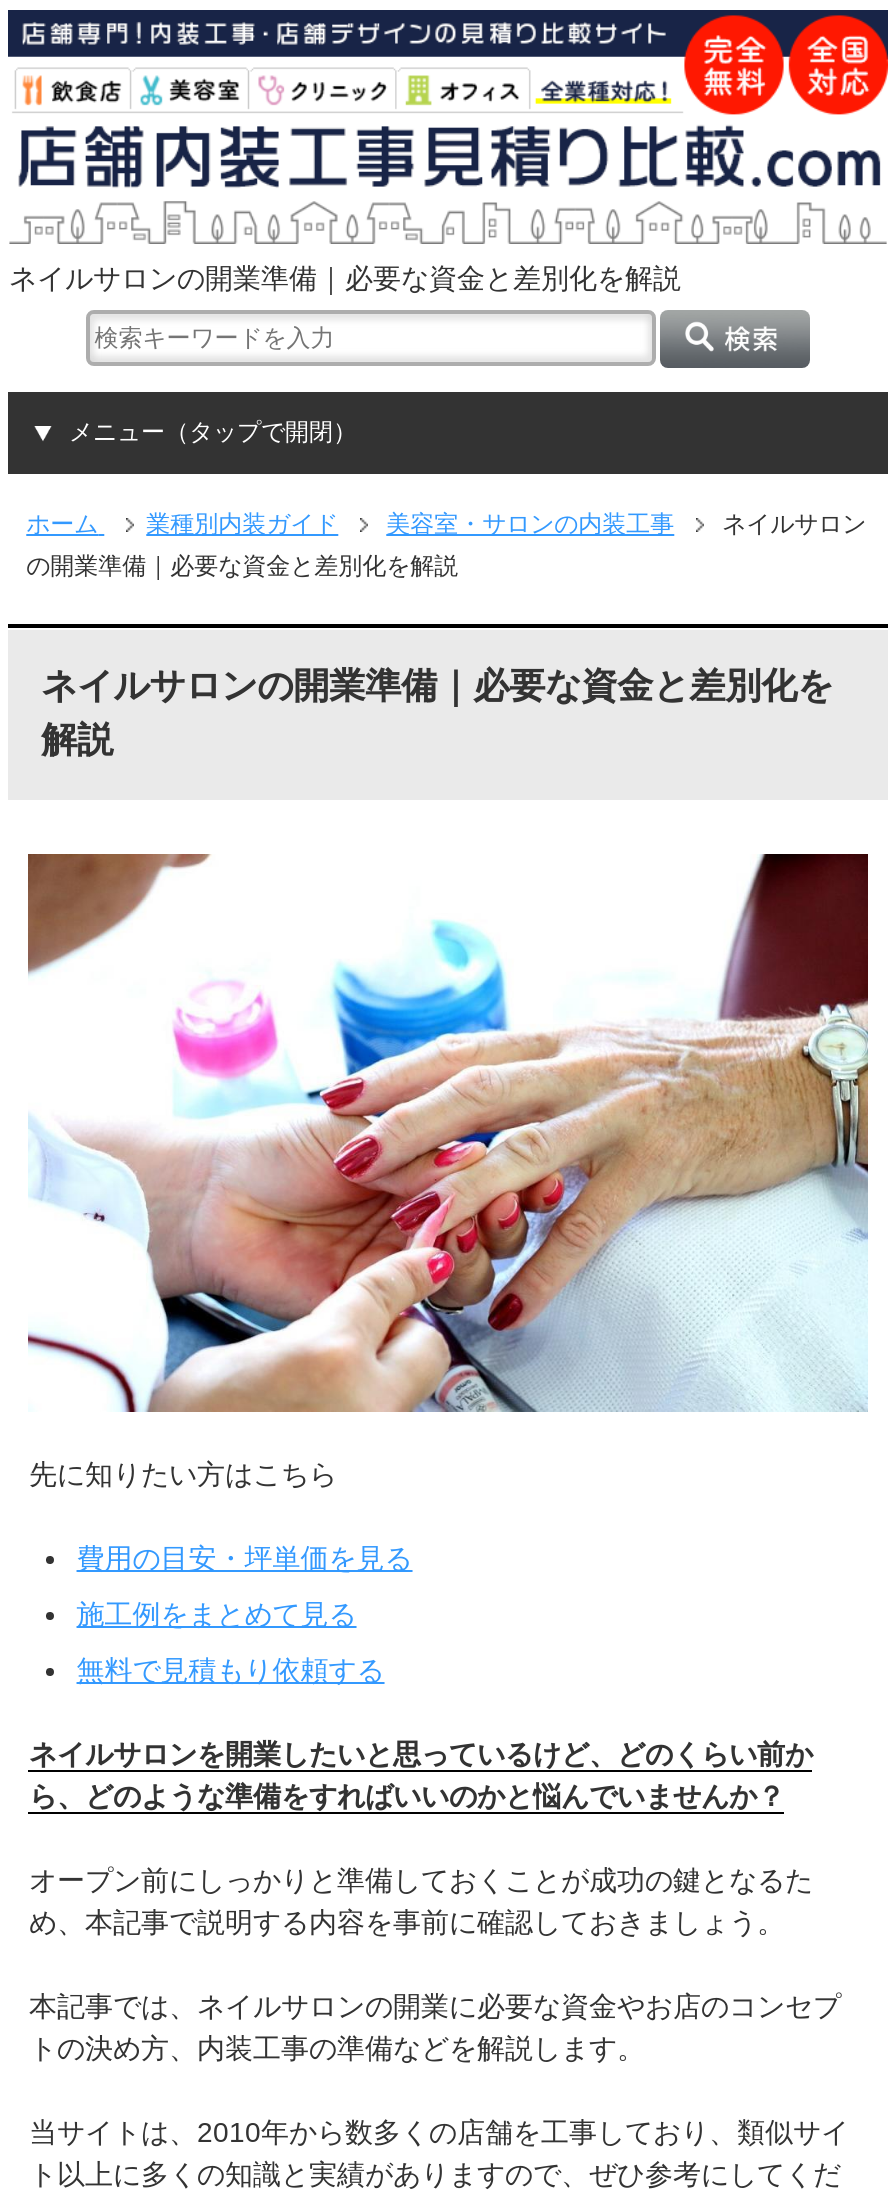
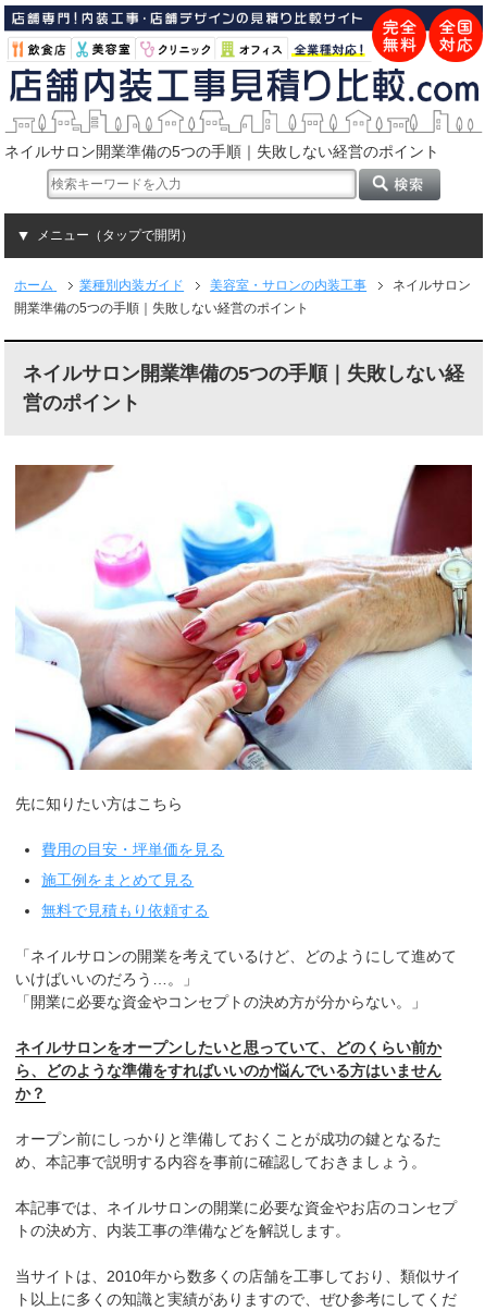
[9,262,681,294] ネイルサロンの開業準備｜必要な資金と差別化を解説 -> [5,143,440,160] ネイルサロン開業準備の5つの手順｜失敗しない経営のポイント
[26,551,458,579] の開業準備｜必要な資金と差別化を解説 -> [14,300,309,315] 開業準備の5つの手順｜失敗しない経営のポイント
[41,666,833,760] ネイルサロンの開業準備｜必要な資金と差別化を | 解説 -> [23,362,464,414] ネイルサロン開業準備の5つの手順｜失敗しない経 | 営のポイント
[29,1738,813,1812] ネイルサロンを開業したいと思っているけど、どのくらい前か | ら、どのような準備をすればいいのかと悩んでいませんか？ -> [16,947,457,1102] 「ネイルサロンの開業を考えているけど、どのようにして進めて | いけばいいのだろう…。」 | 「開業に必要な資金やコンセプトの決め方が分からない。」 | ネイルサロンをオープンしたいと思っていて、どのくらい前か | ら、どのような準備をすればいいのか悩んでいる方はいません | か？

